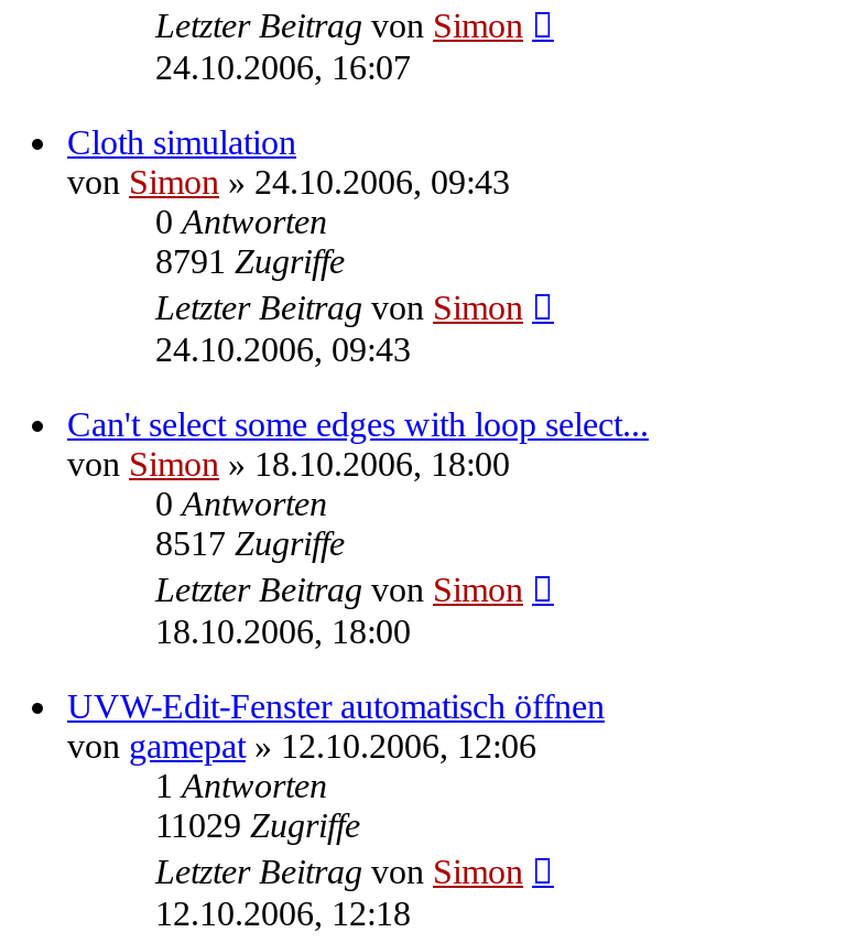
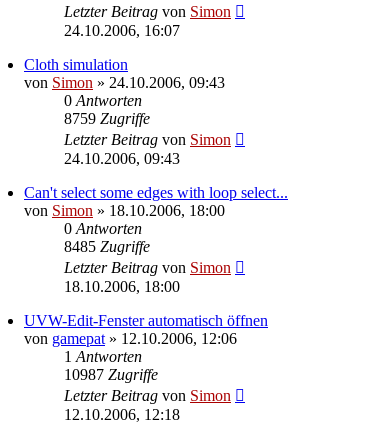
[155,242,345,280] 8791 Zugriffe -> [64,110,150,127] 8759 Zugriffe
[155,524,345,562] 8517 Zugriffe -> [64,238,150,255] 8485 Zugriffe
[155,806,360,844] 11029 Zugriffe -> [64,366,158,383] 10987 Zugriffe

